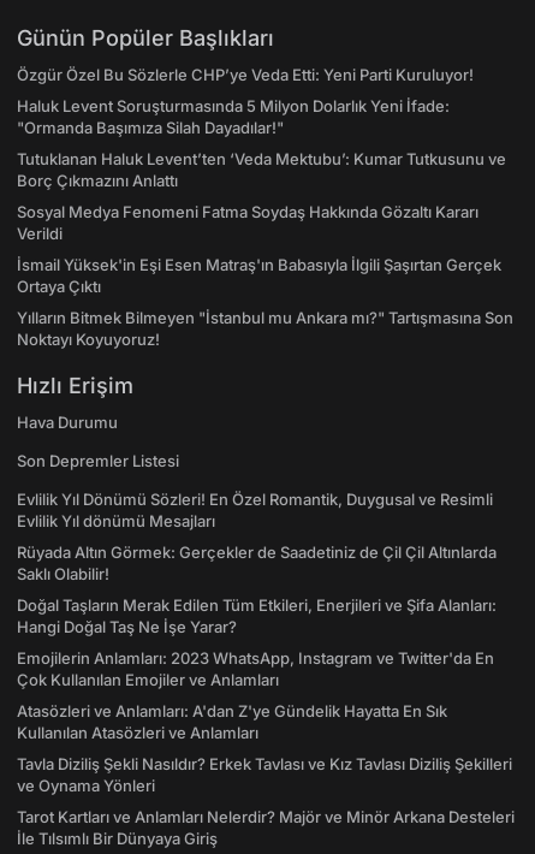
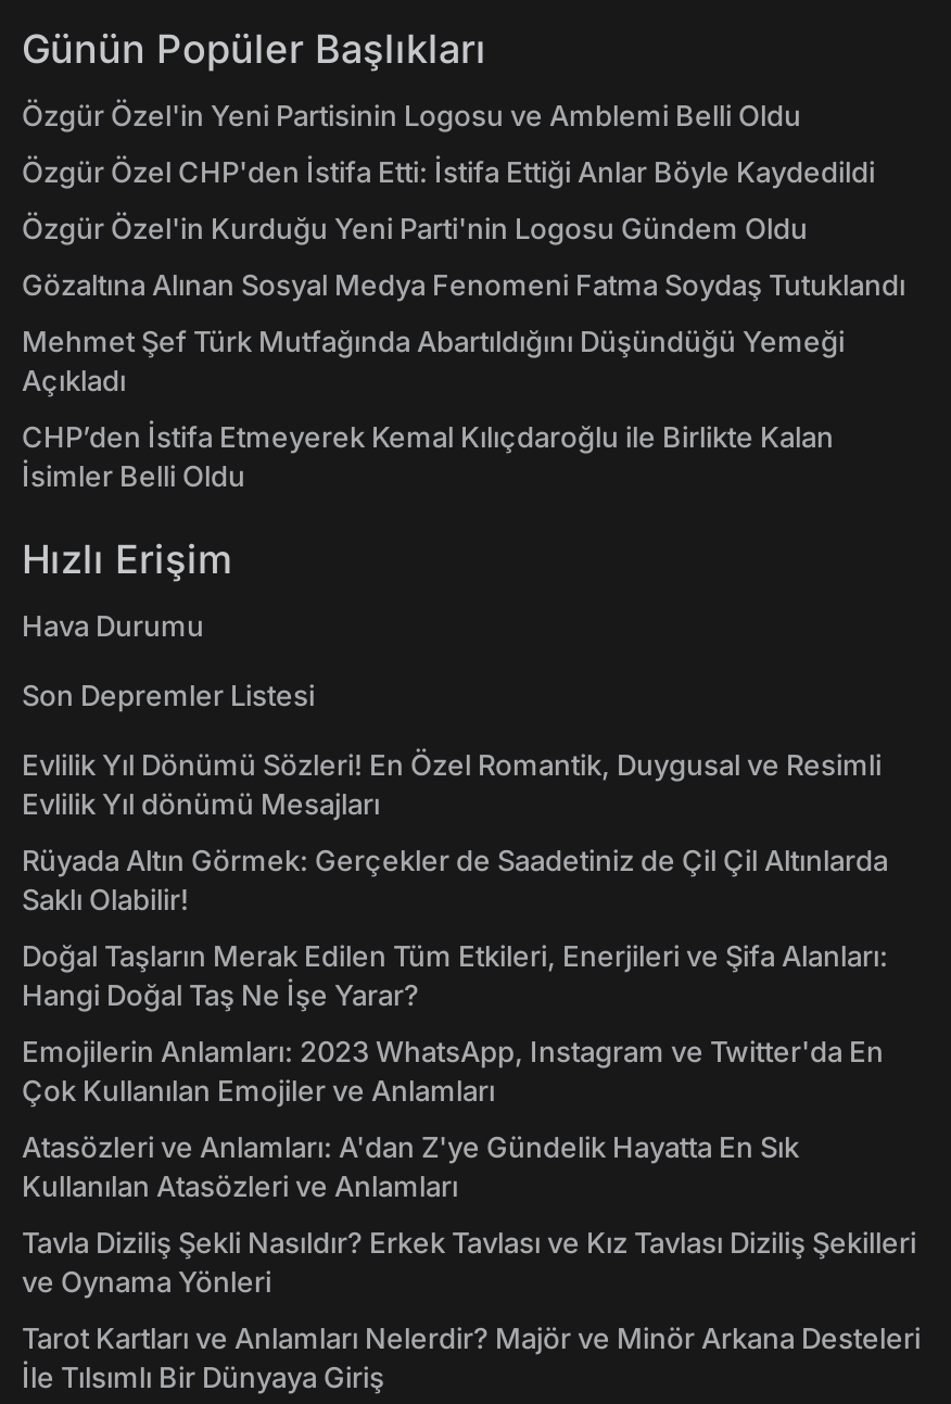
[17,65,474,84] Özgür Özel Bu Sözlerle CHP’ye Veda Etti: Yeni Parti Kuruluyor! -> [22,98,801,132] Özgür Özel'in Yeni Partisinin Logosu ve Amblemi Belli Oldu
[17,96,450,137] Haluk Levent Soruşturmasında 5 Milyon Dolarlık Yeni İfade: | "Ormanda Başımıza Silah Dayadılar!" -> [22,154,875,189] Özgür Özel CHP'den İstifa Etti: İstifa Ettiği Anlar Böyle Kaydedildi
[17,149,506,190] Tutuklanan Haluk Levent’ten ‘Veda Mektubu’: Kumar Tutkusunu ve | Borç Çıkmazını Anlattı -> [22,211,808,245] Özgür Özel'in Kurduğu Yeni Parti'nin Logosu Gündem Oldu
[17,202,478,243] Sosyal Medya Fenomeni Fatma Soydaş Hakkında Gözaltı Kararı | Verildi -> [22,267,905,302] Gözaltına Alınan Sosyal Medya Fenomeni Fatma Soydaş Tutuklandı
[17,255,501,296] İsmail Yüksek'in Eşi Esen Matraş'ın Babasıyla İlgili Şaşırtan Gerçek | Ortaya Çıktı -> [22,324,845,397] Mehmet Şef Türk Mutfağında Abartıldığını Düşündüğü Yemeği | Açıkladı
[17,308,513,349] Yılların Bitmek Bilmeyen "İstanbul mu Ankara mı?" Tartışmasına Son | Noktayı Koyuyoruz! -> [22,419,834,493] CHP’den İstifa Etmeyerek Kemal Kılıçdaroğlu ile Birlikte Kalan | İsimler Belli Oldu

